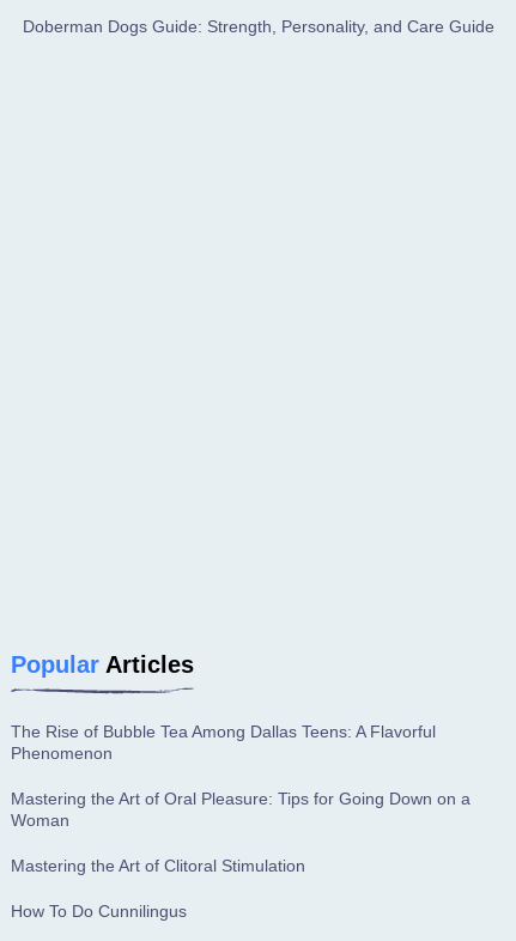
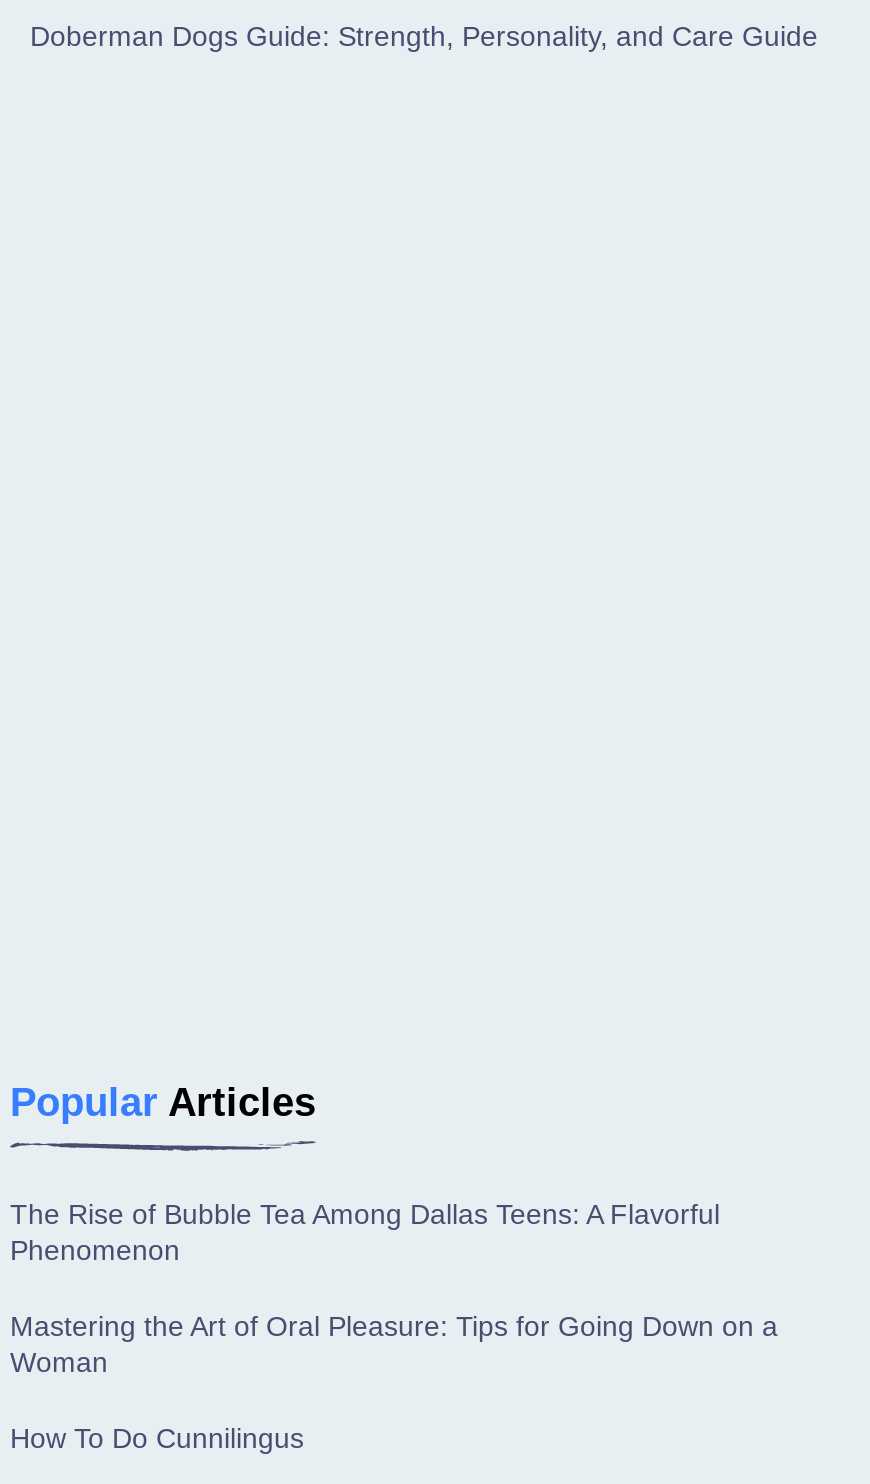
[11,856,305,875] Mastering the Art of Clitoral Stimulation -> none

